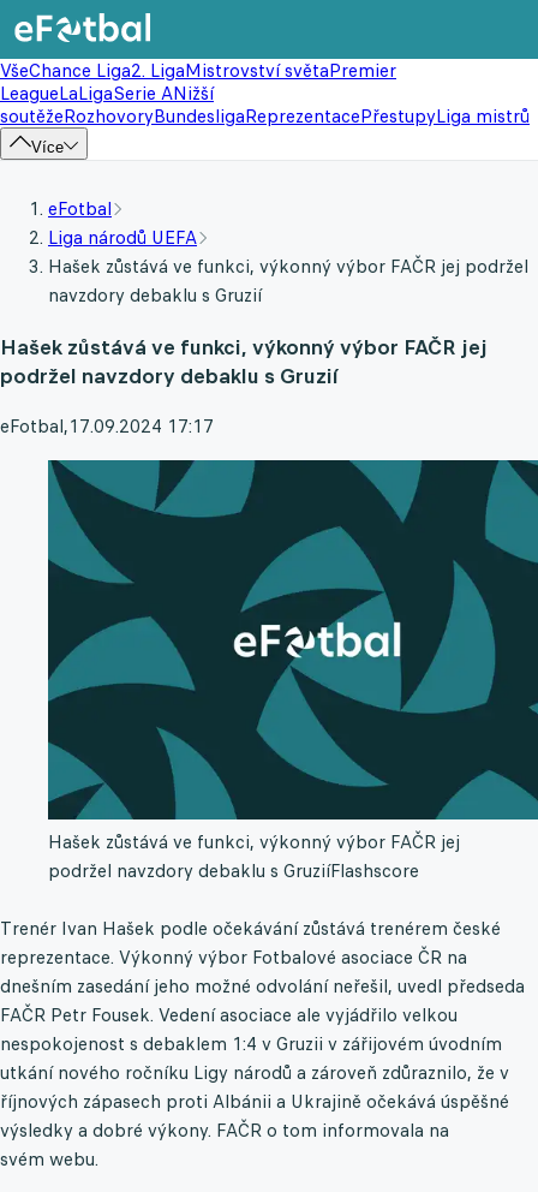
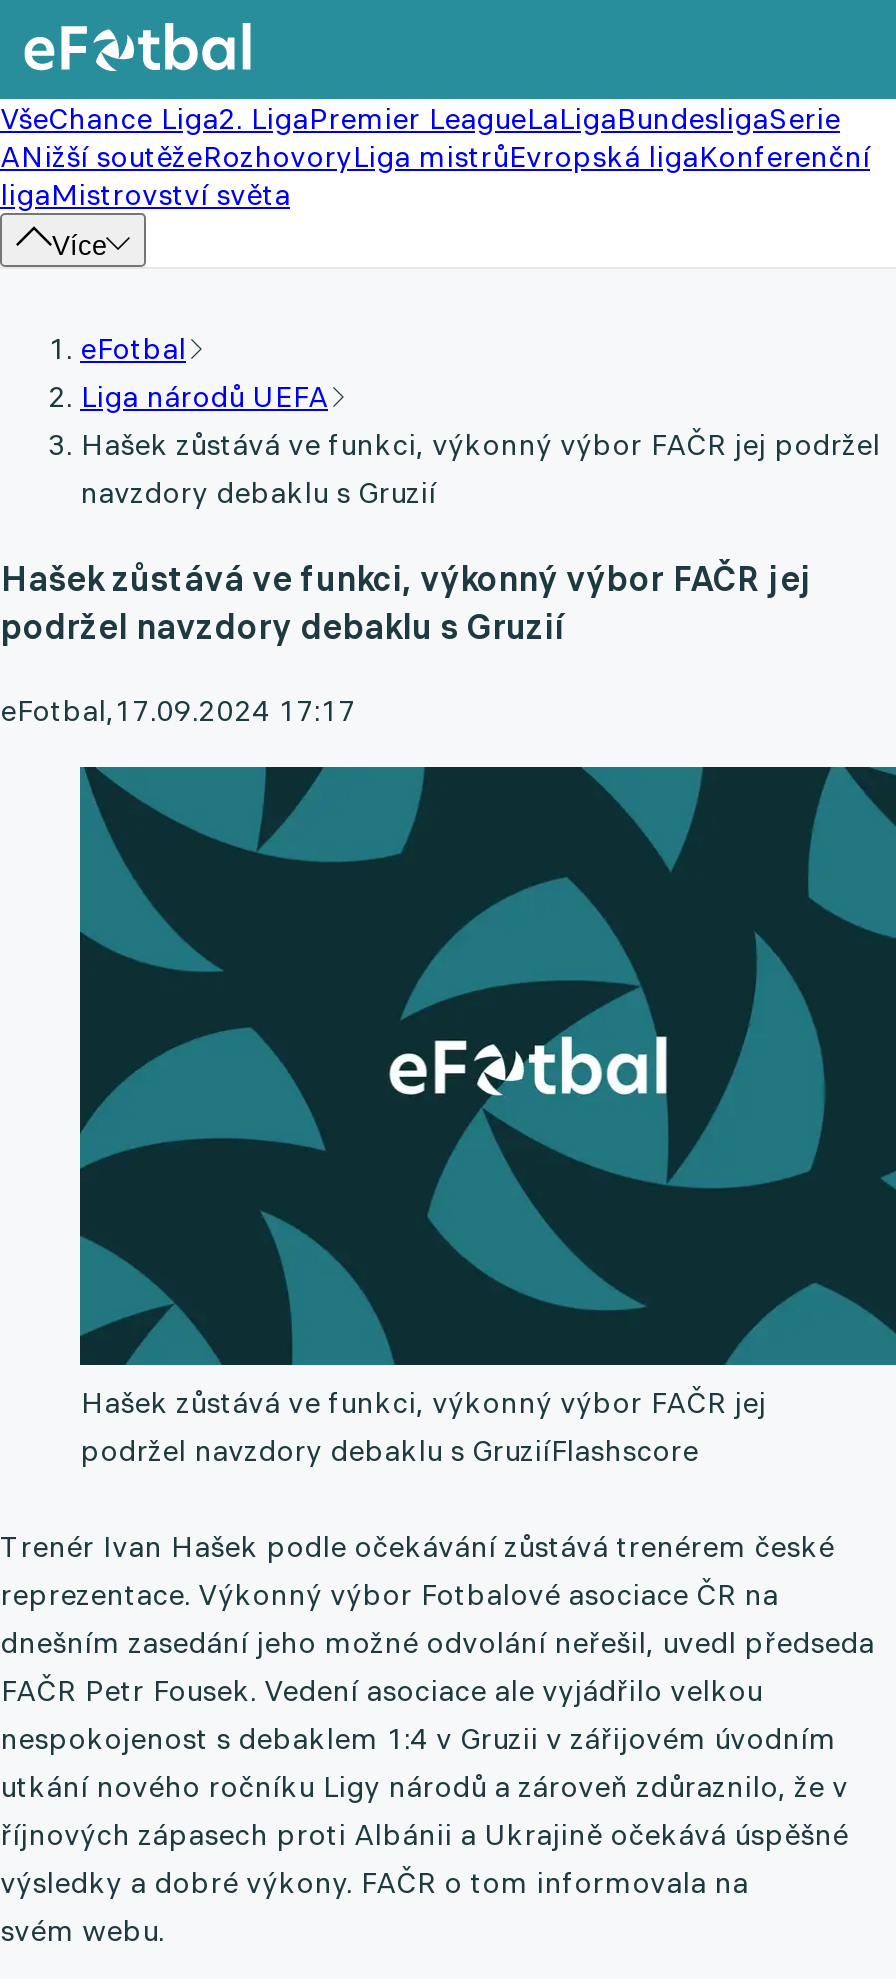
[0,59,530,127] VšeChance Liga2. LigaMistrovství světaPremier | LeagueLaLigaSerie ANižší | soutěžeRozhovoryBundesligaReprezentacePřestupyLiga mistrů -> [0,99,870,213] VšeChance Liga2. LigaPremier LeagueLaLigaBundesligaSerie | ANižší soutěžeRozhovoryLiga mistrůEvropská ligaKonferenční | ligaMistrovství světa

